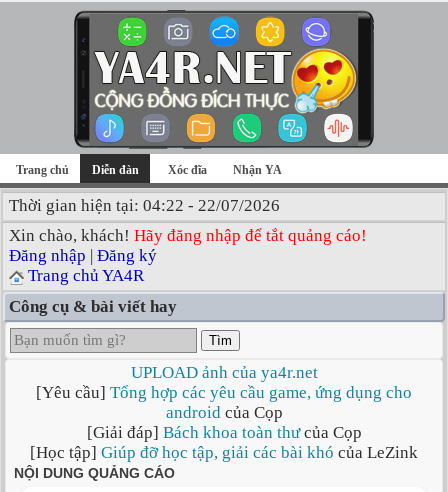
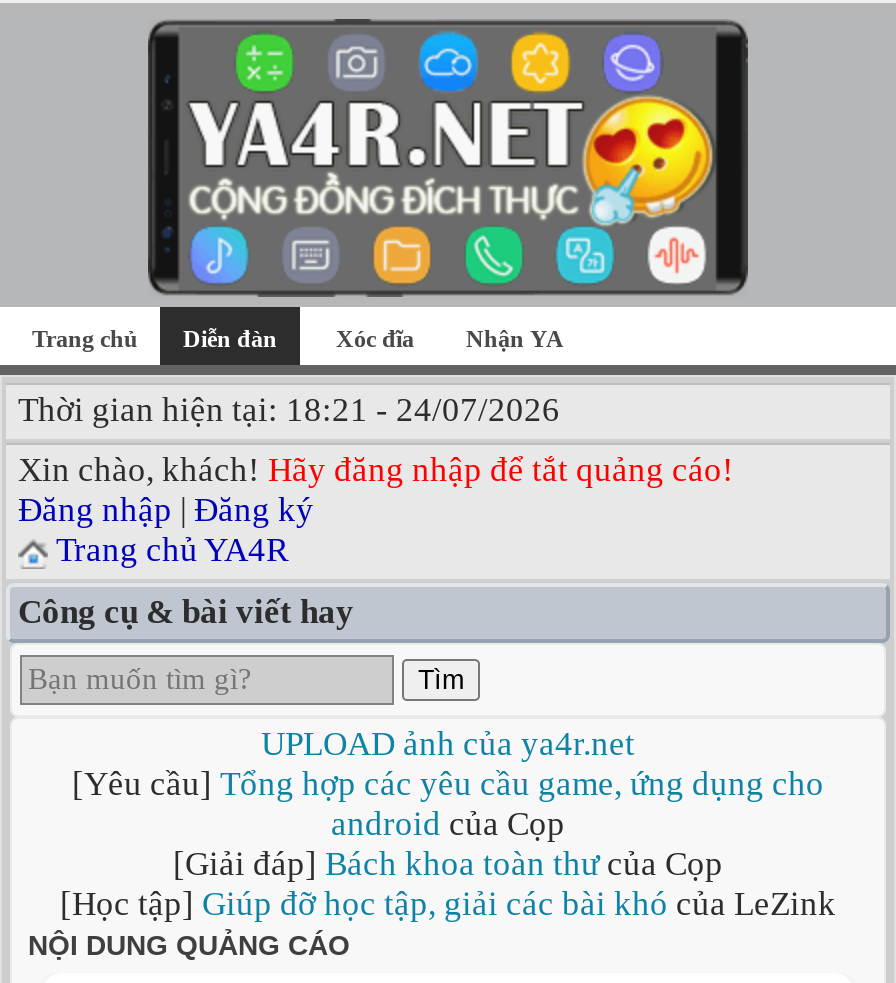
[9,196,280,215] Thời gian hiện tại: 04:22 - 22/07/2026 -> [18,391,560,429] Thời gian hiện tại: 18:21 - 24/07/2026

